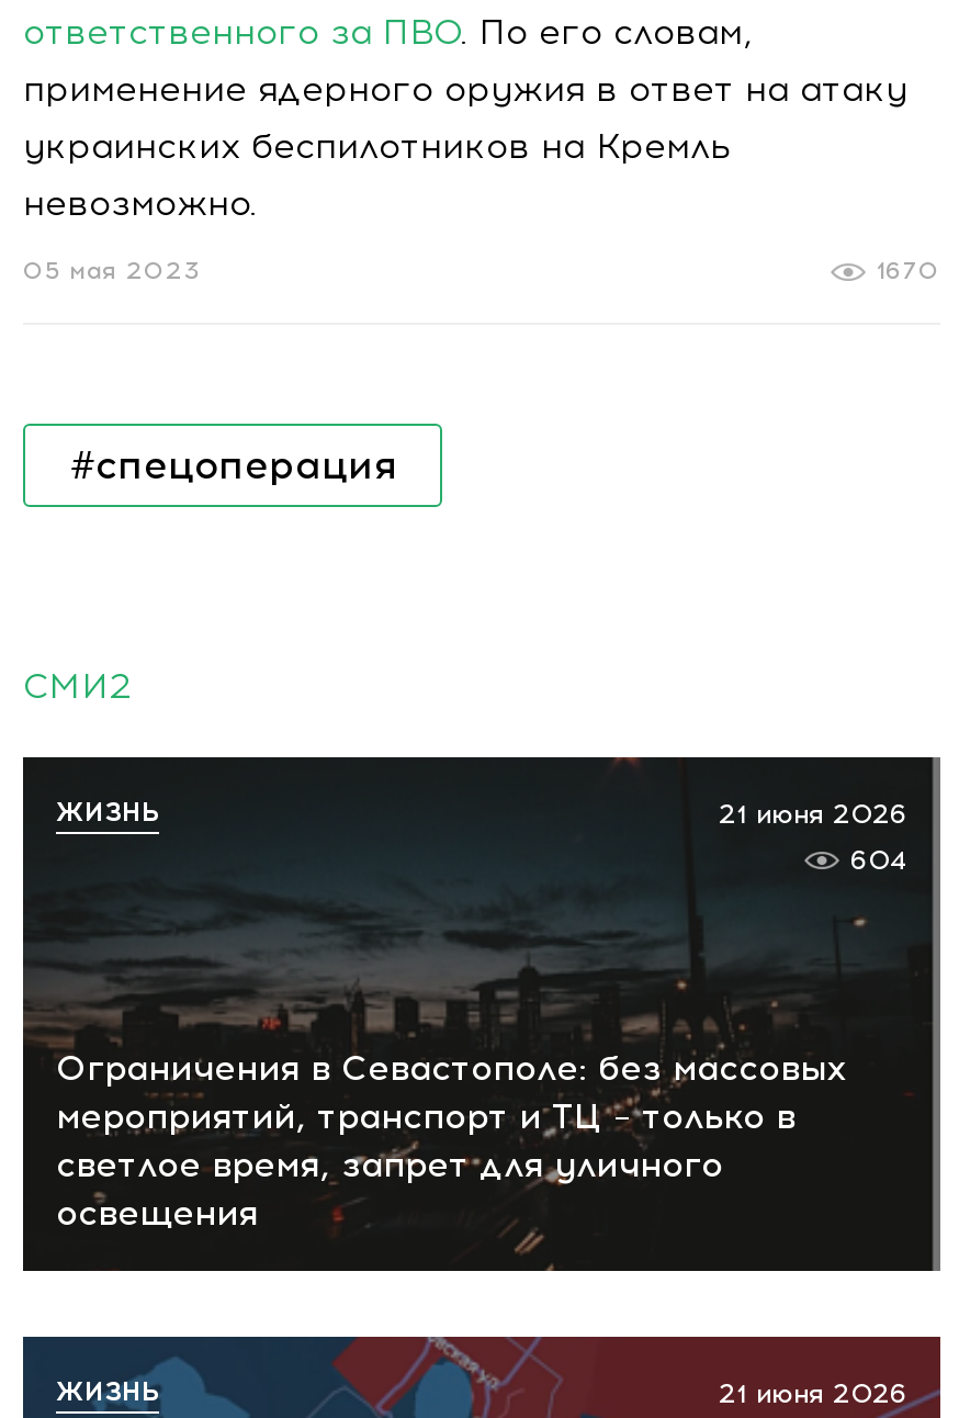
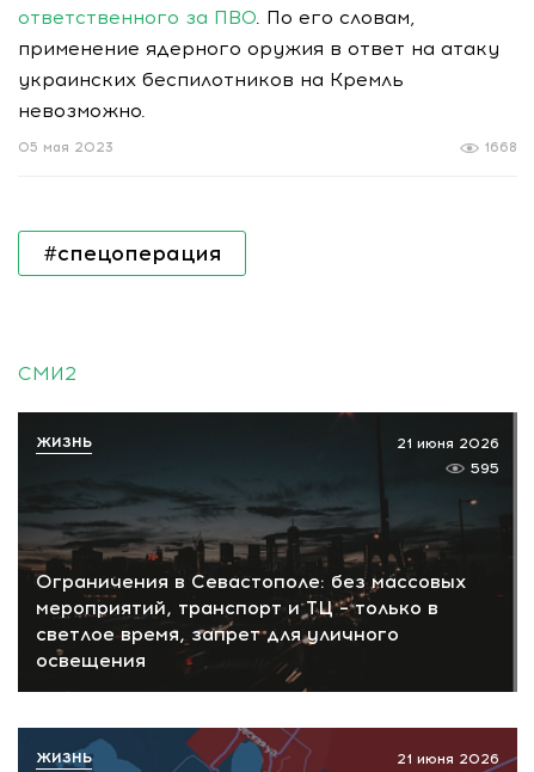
[877,256,940,285] 1670 -> [485,140,517,155] 1668
[850,845,907,875] 604 -> [471,460,499,477] 595

